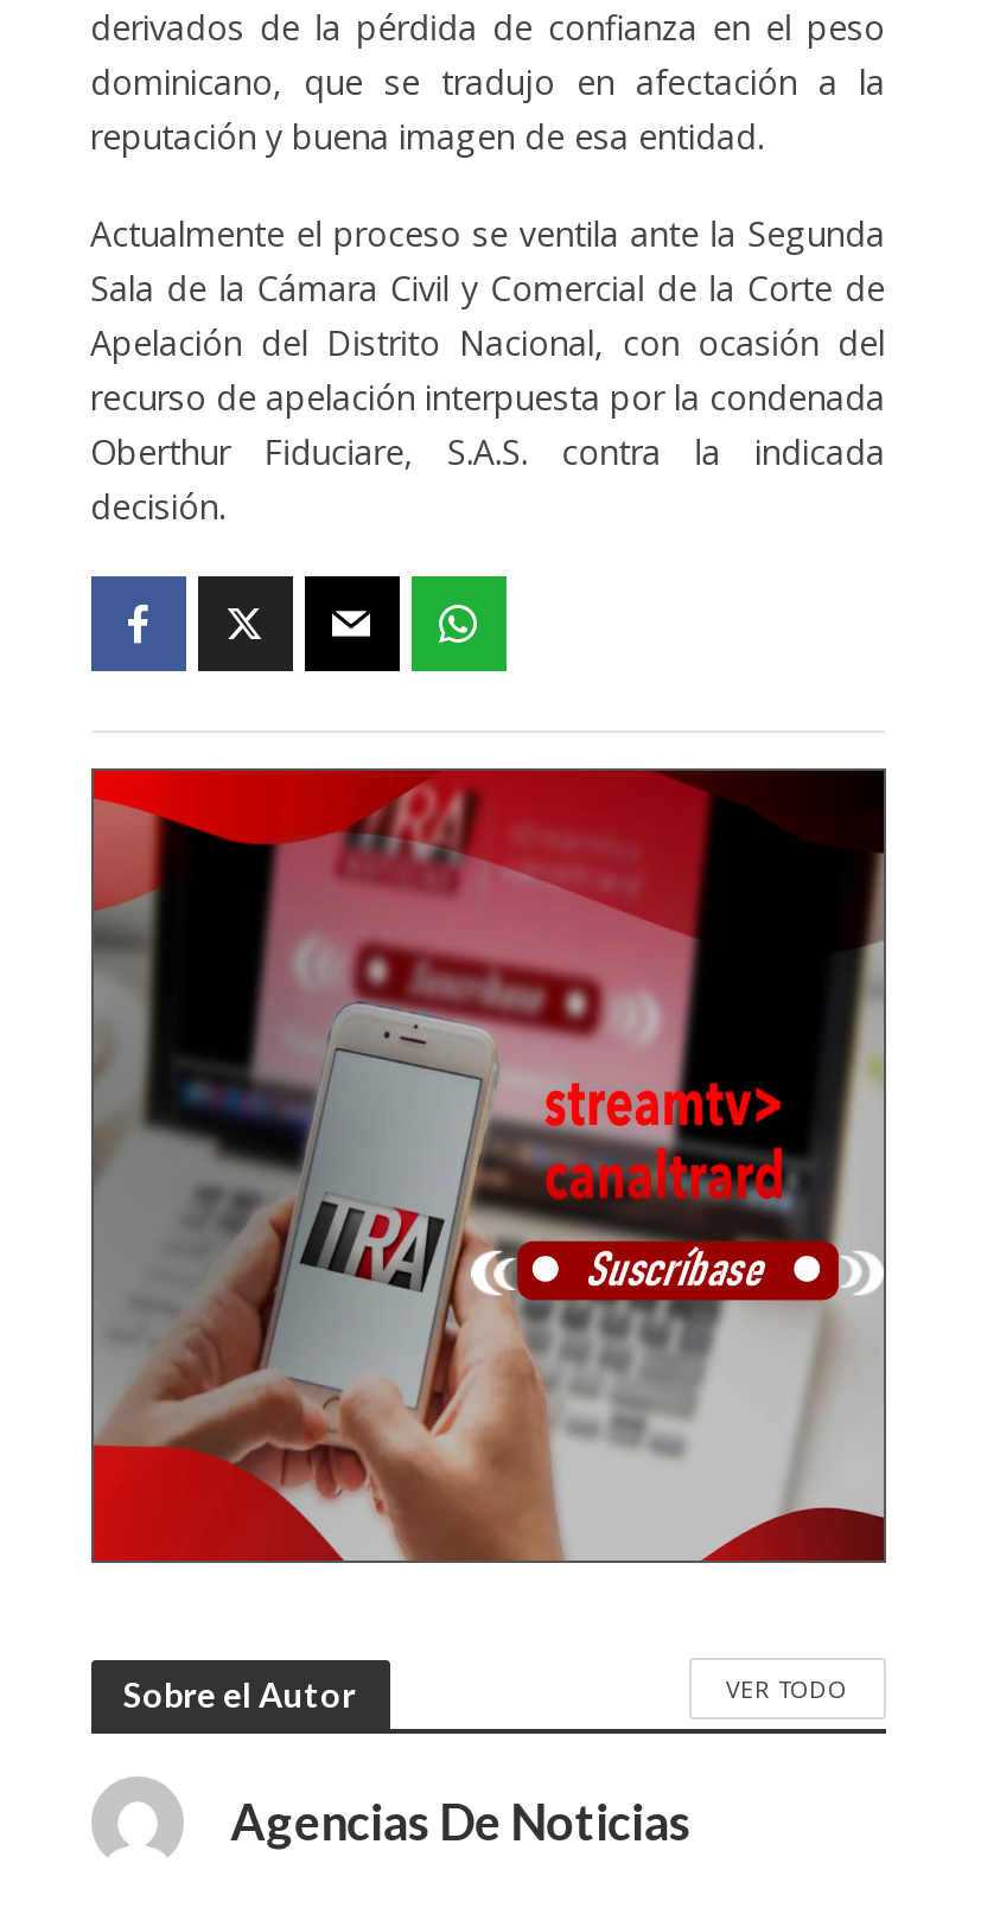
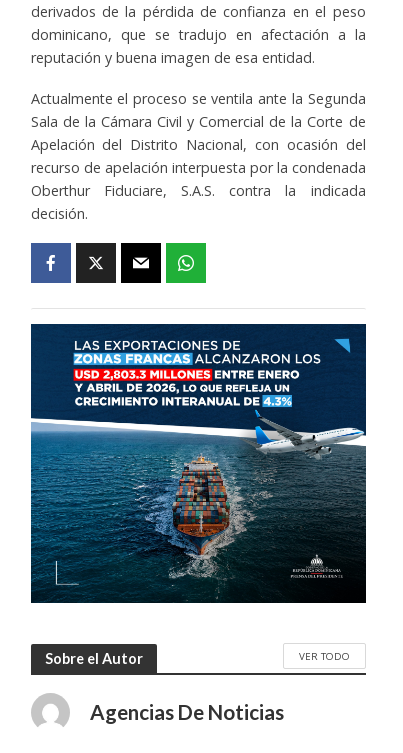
[89,766,888,1565] [image] -> [30,323,366,604] [image]

